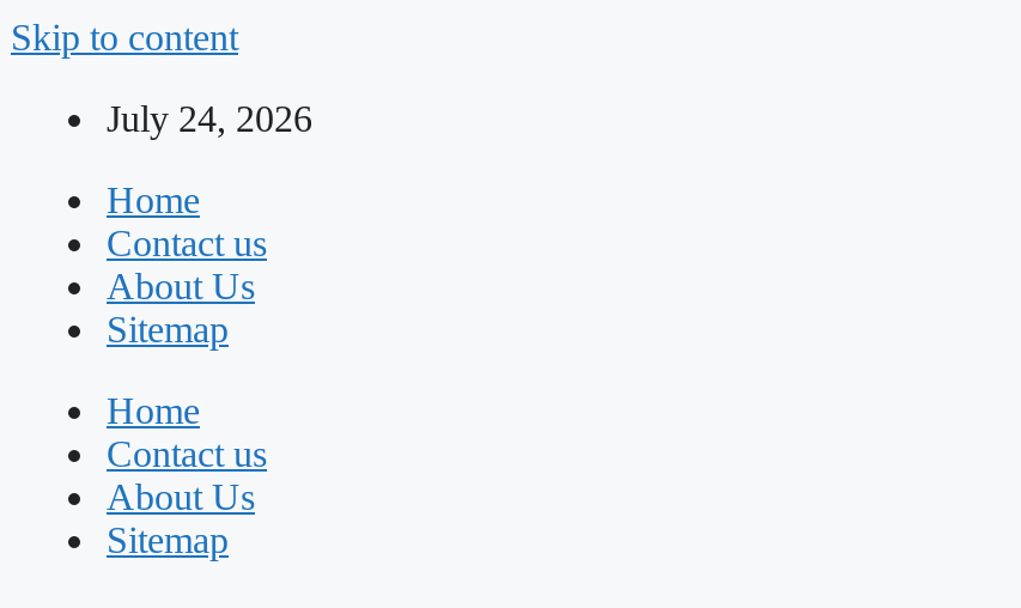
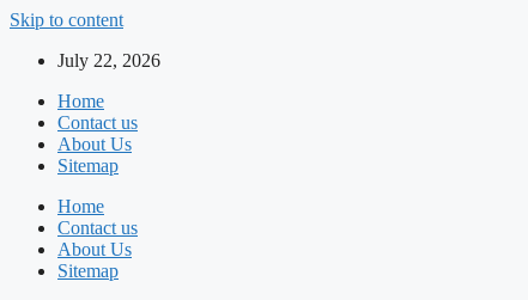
[107,98,312,139] July 24, 2026 -> [57,50,160,71] July 22, 2026

